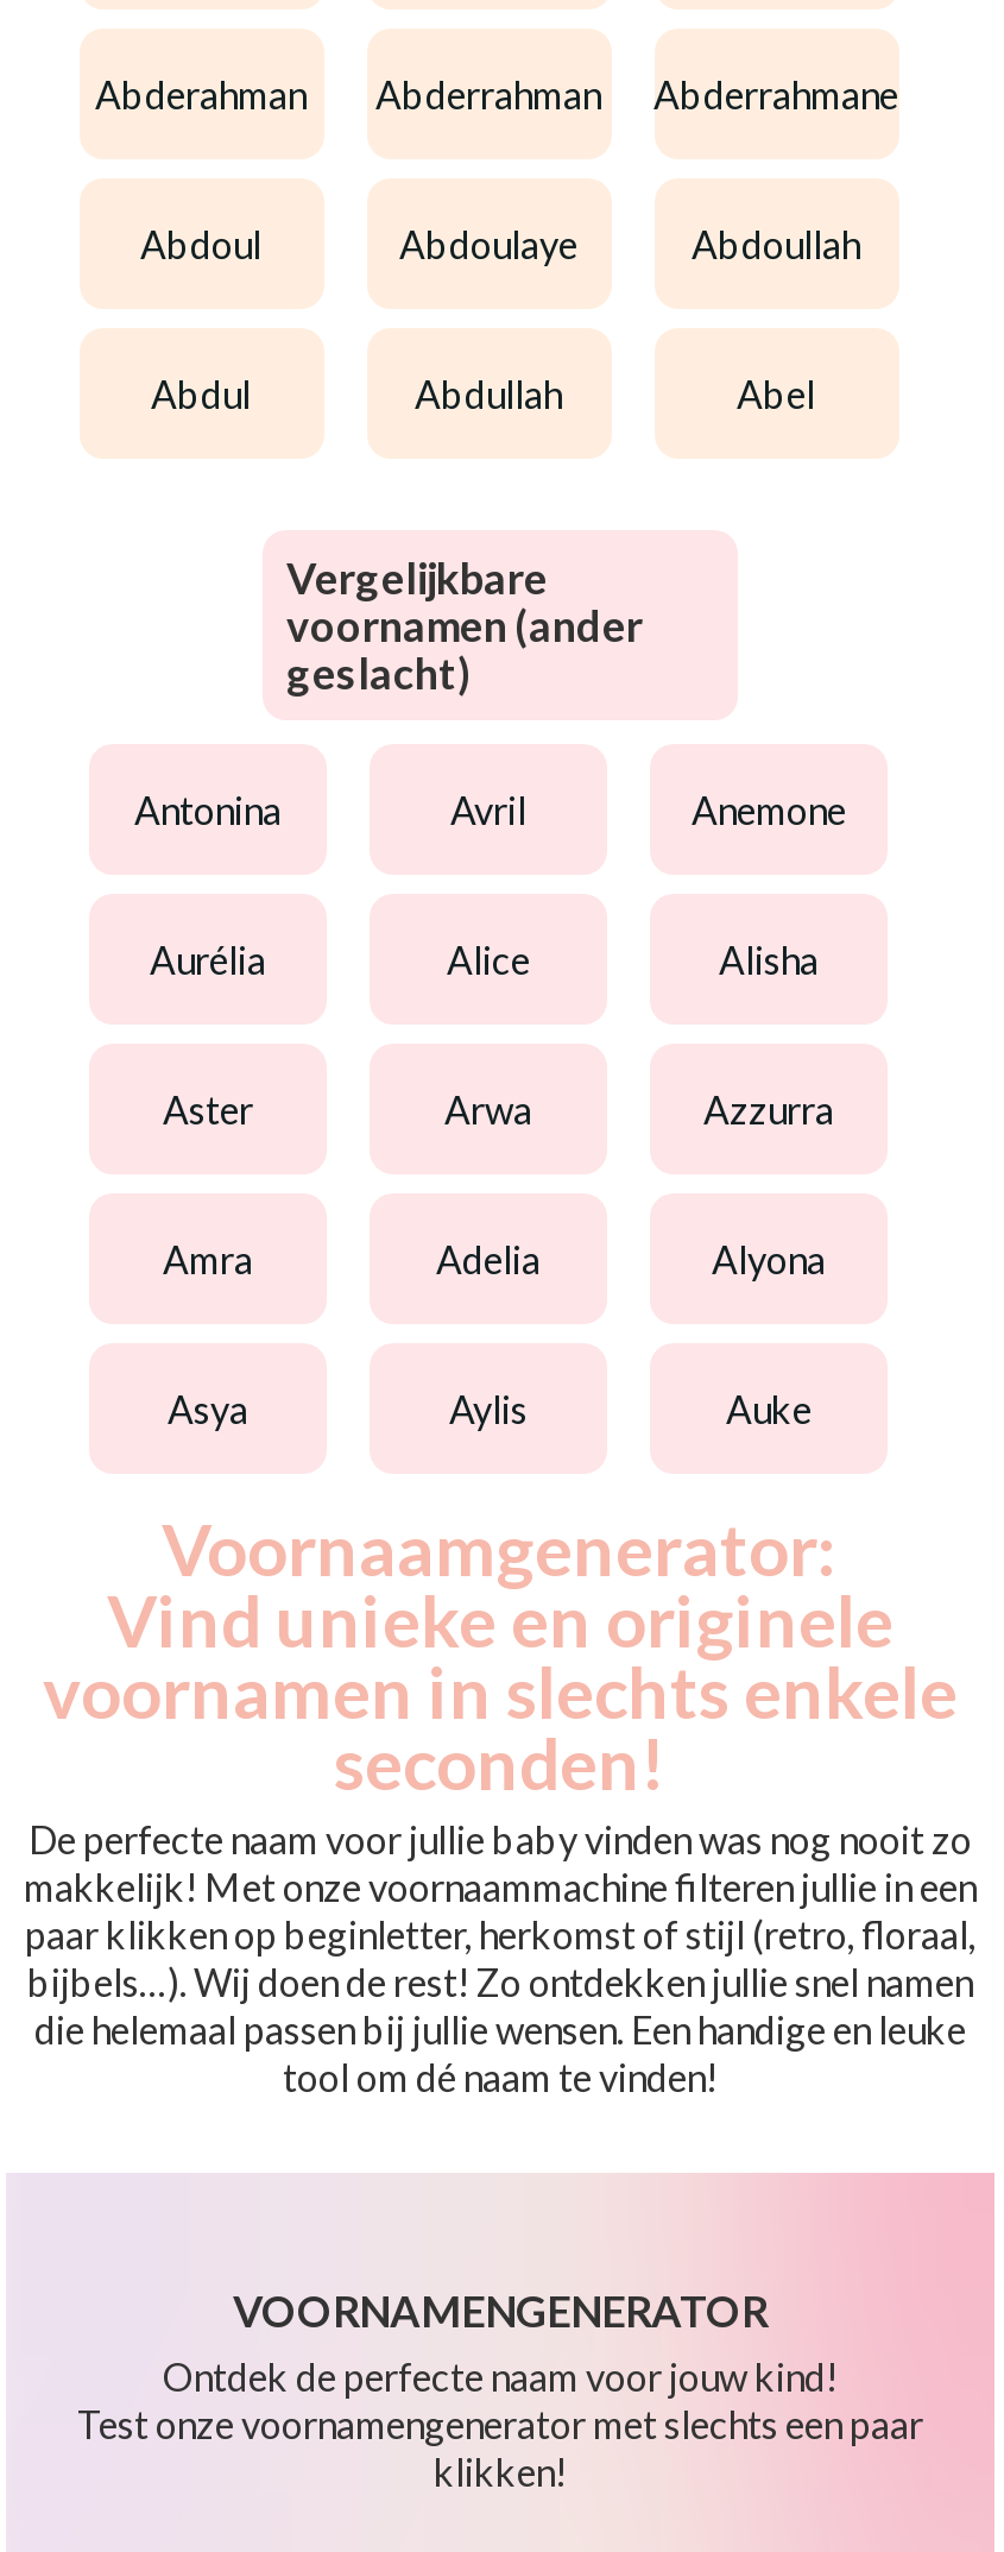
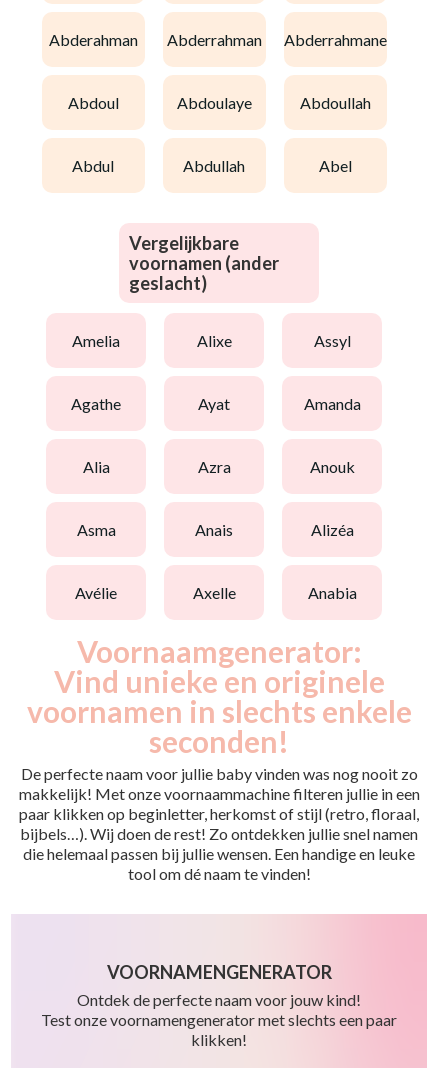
[160,786,846,831] antonina | avril | anemone -> [83,330,350,349] amelia | alixe | assyl
[176,935,819,981] aurélia | alice | alisha -> [82,393,360,412] agathe | ayat | amanda
[189,1085,834,1130] aster | arwa | azzurra -> [93,456,354,475] alia | azra | anouk
[189,1235,826,1280] amra | adelia | alyona -> [87,519,353,538] asma | anais | alizéa
[194,1385,812,1430] asya | aylis | auke -> [85,582,356,601] avélie | axelle | anabia

